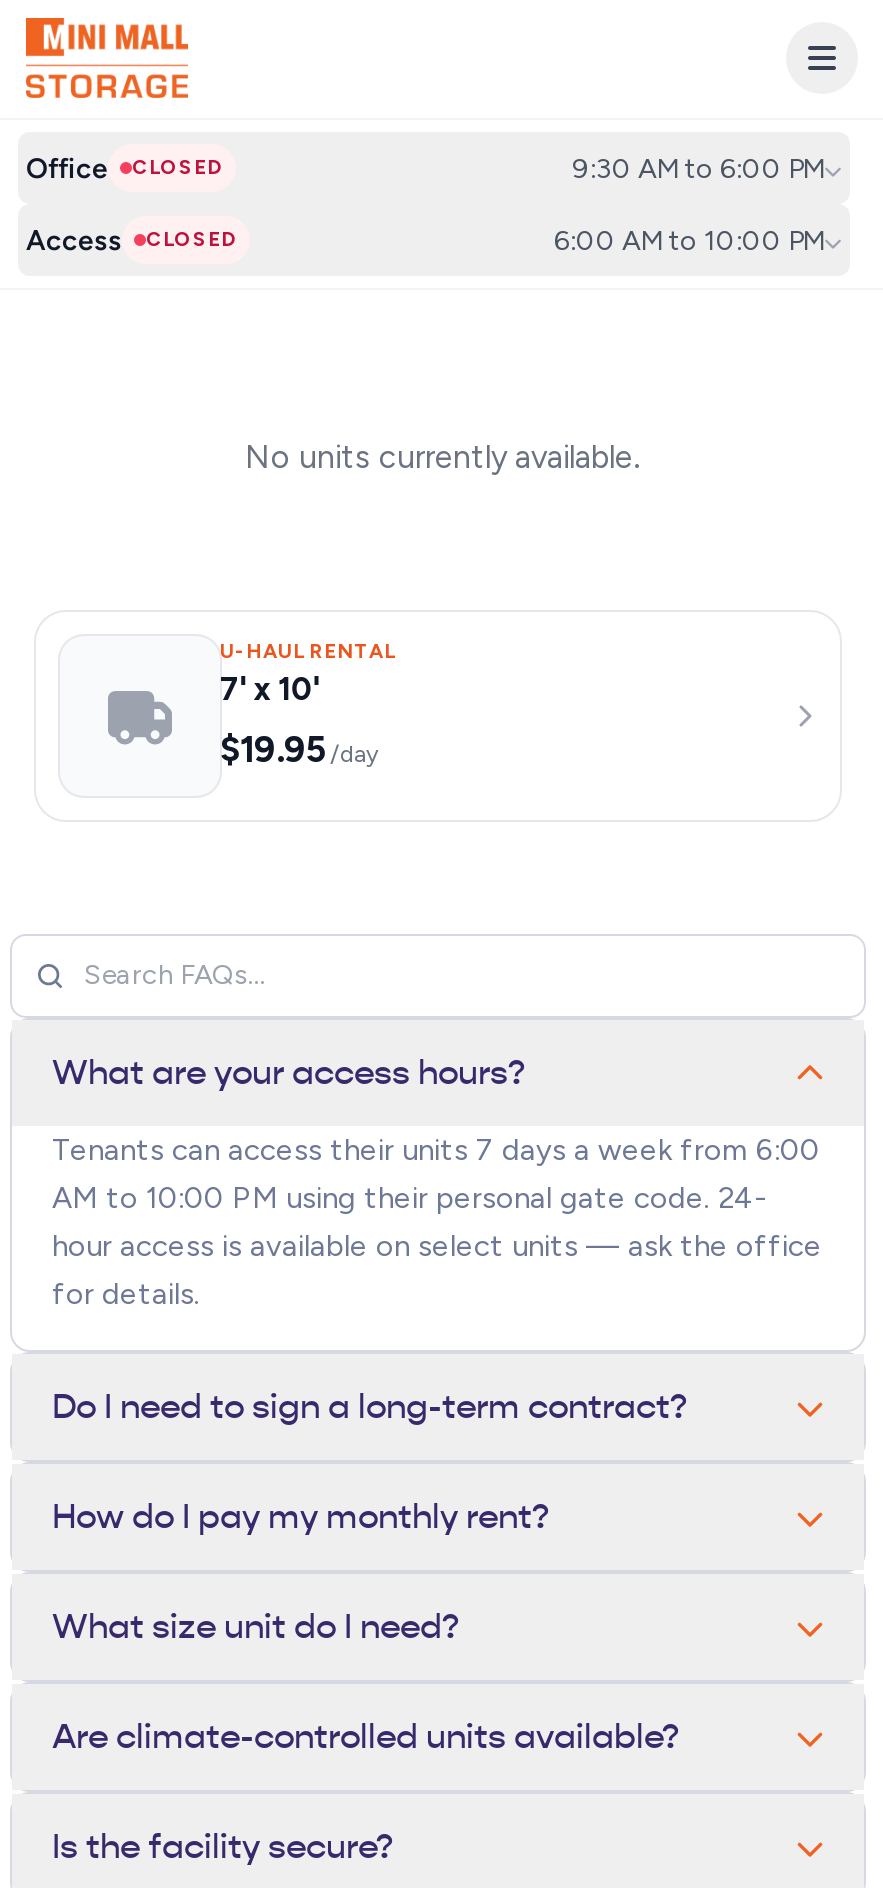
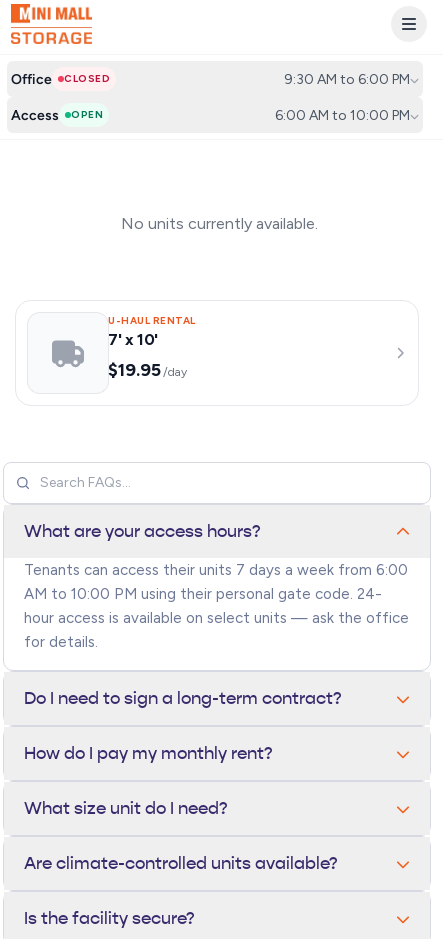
[146,226,238,252] CLOSED -> [71,108,103,121] OPEN

